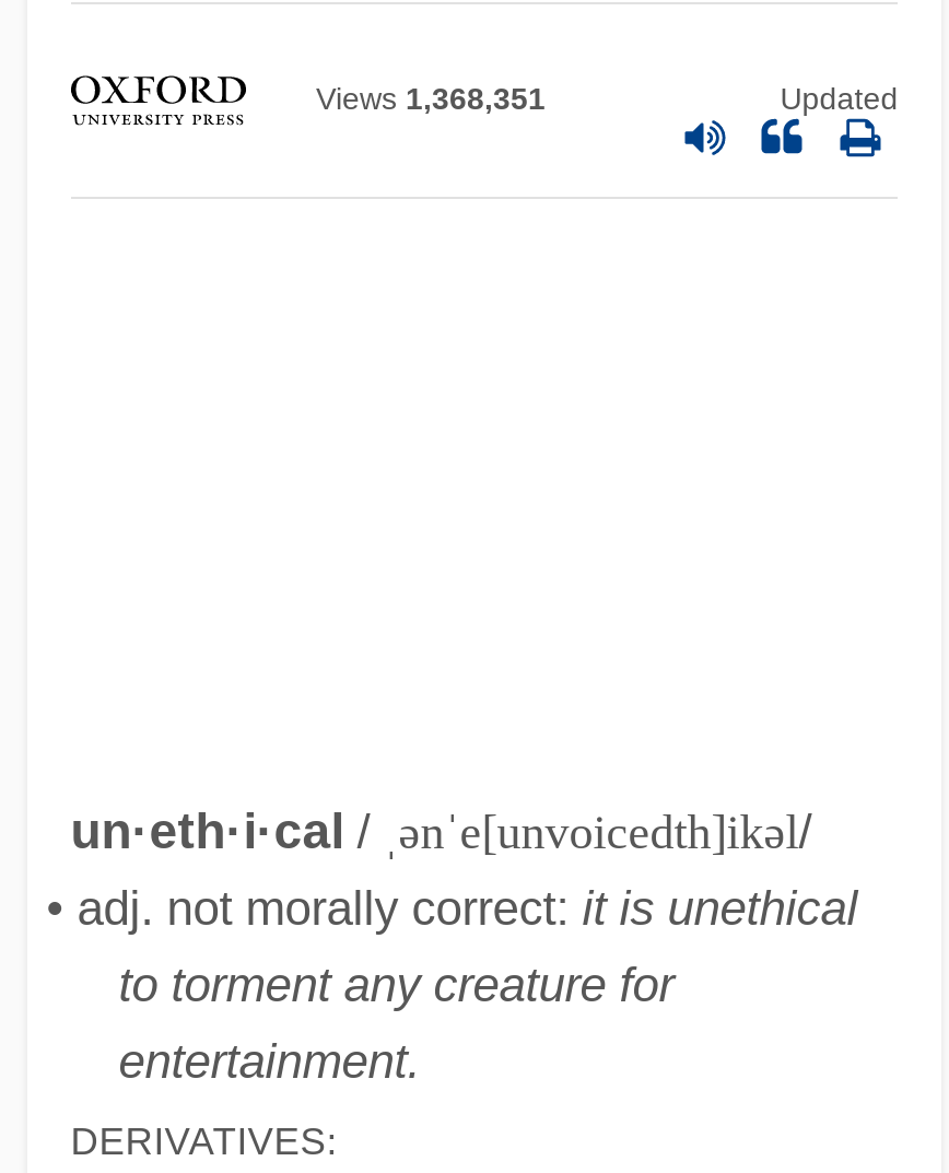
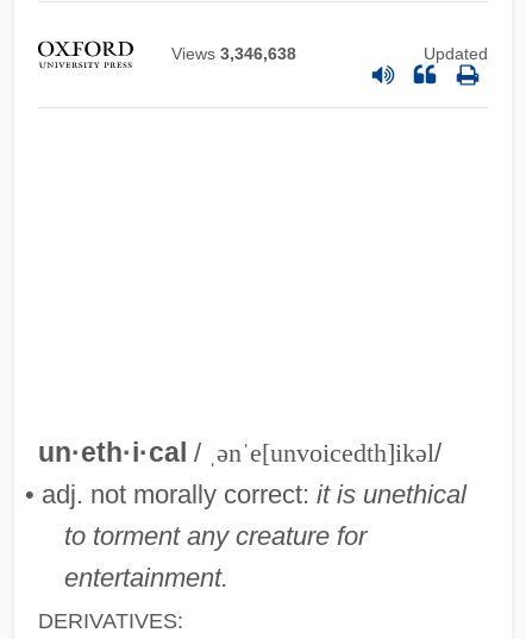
[316,82,546,117] Views 1,368,351 -> [171,45,296,64] Views 3,346,638

